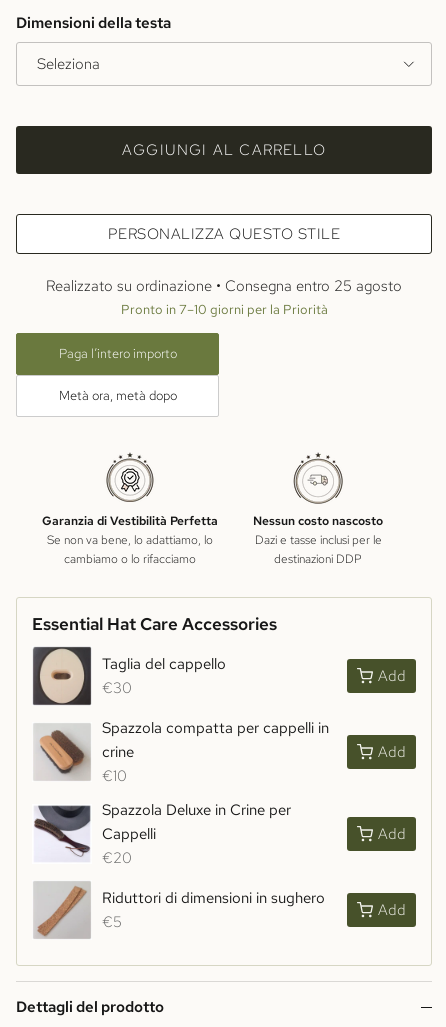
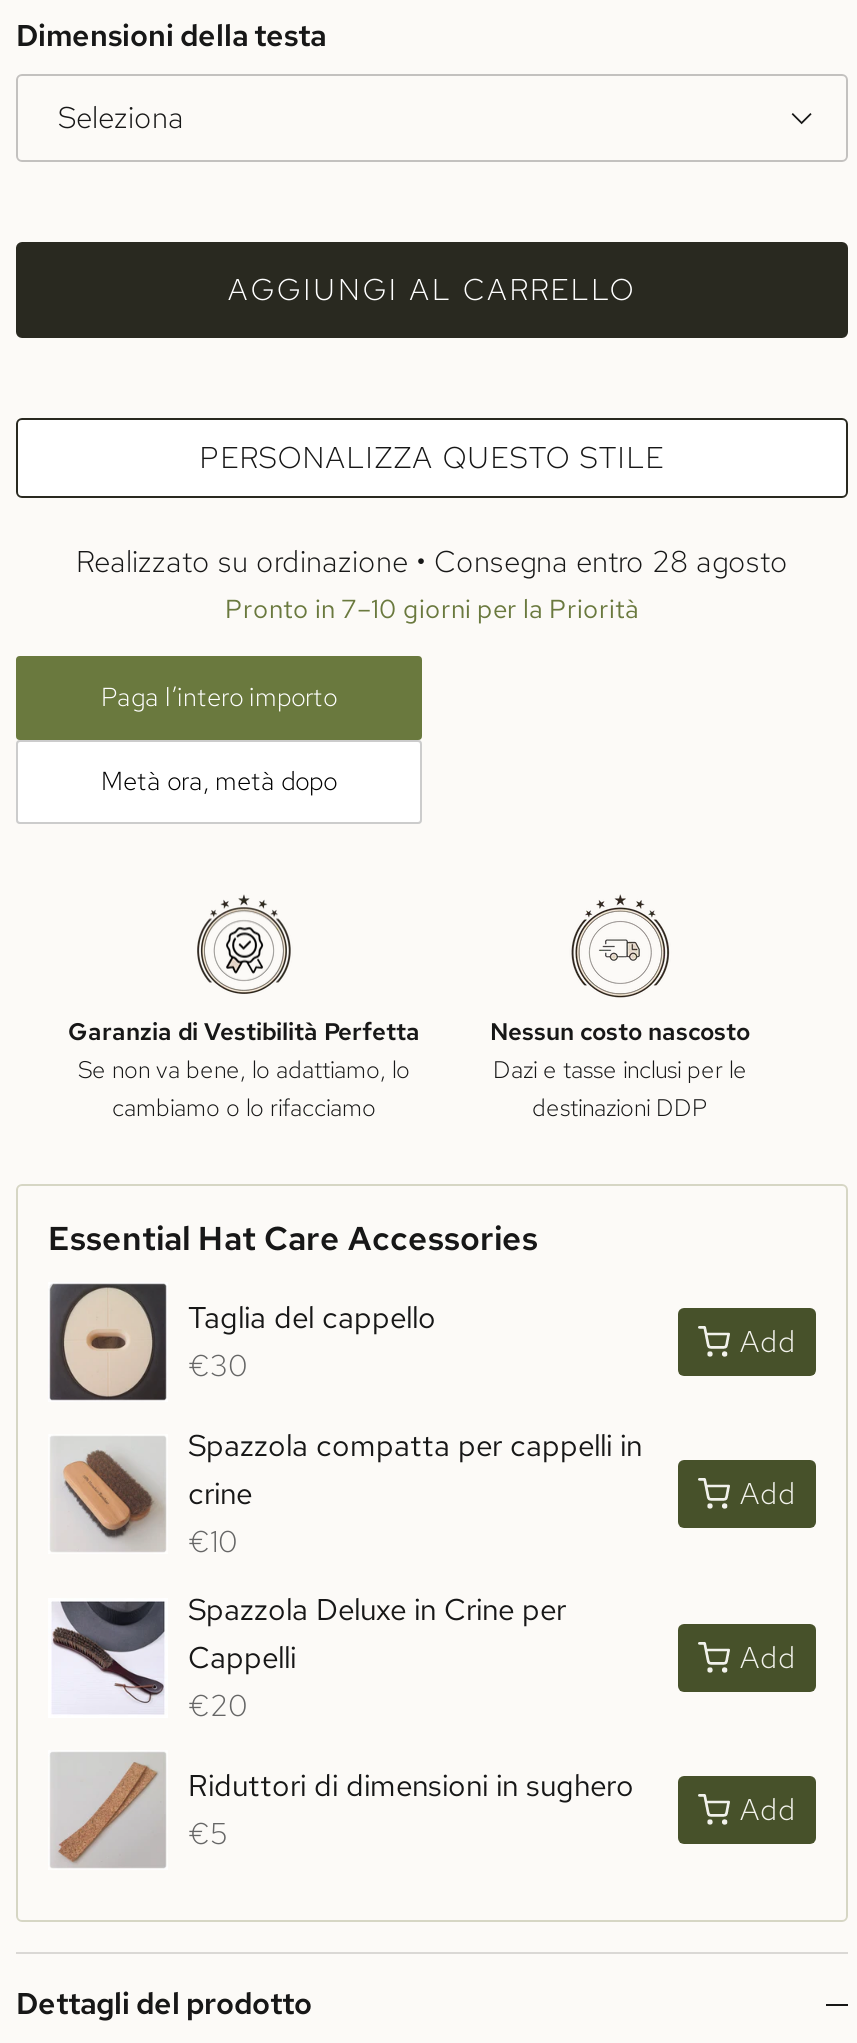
[46,276,402,296] Realizzato su ordinazione • Consegna entro 25 agosto -> [76,542,788,582] Realizzato su ordinazione • Consegna entro 28 agosto

